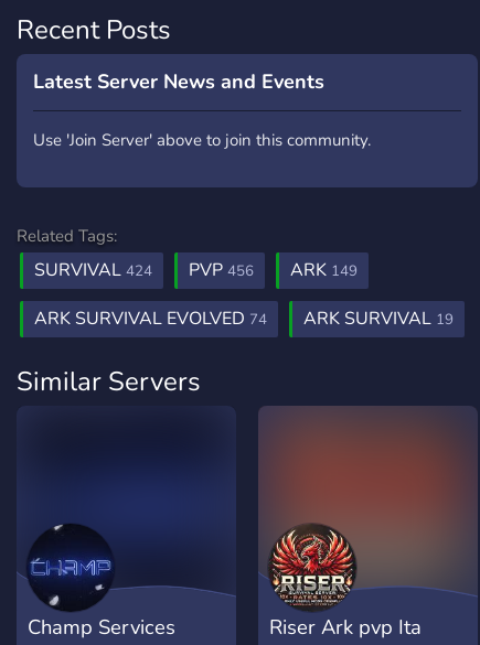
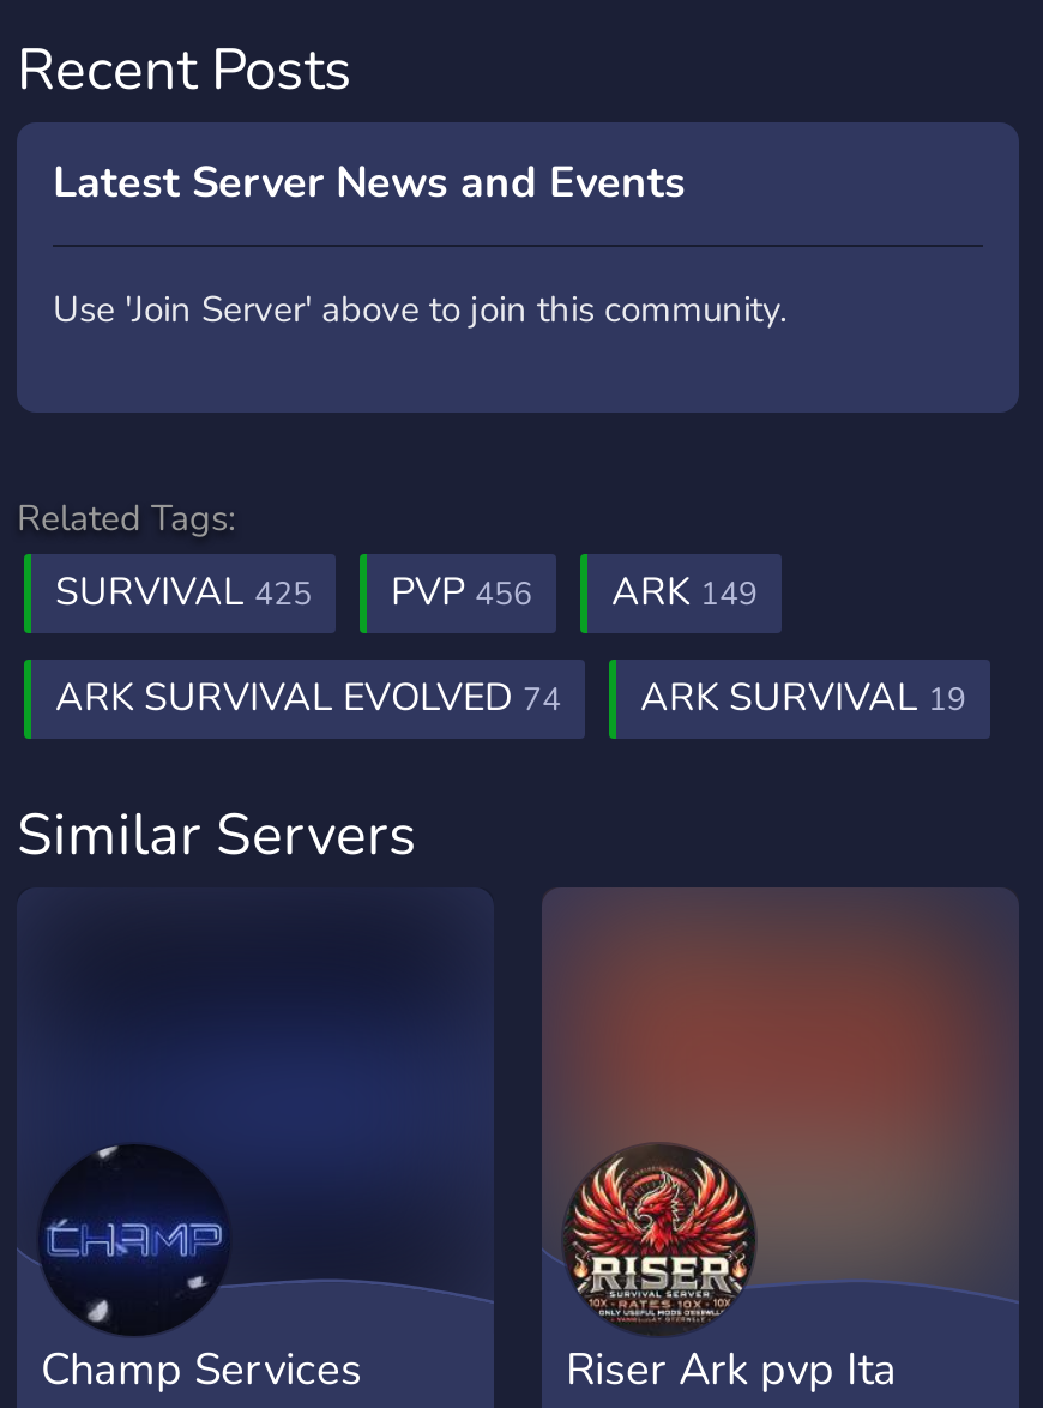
[34,258,358,282] SURVIVAL 424 PVP 456 ARK 149 -> [55,566,758,619] SURVIVAL 425 PVP 456 ARK 149

